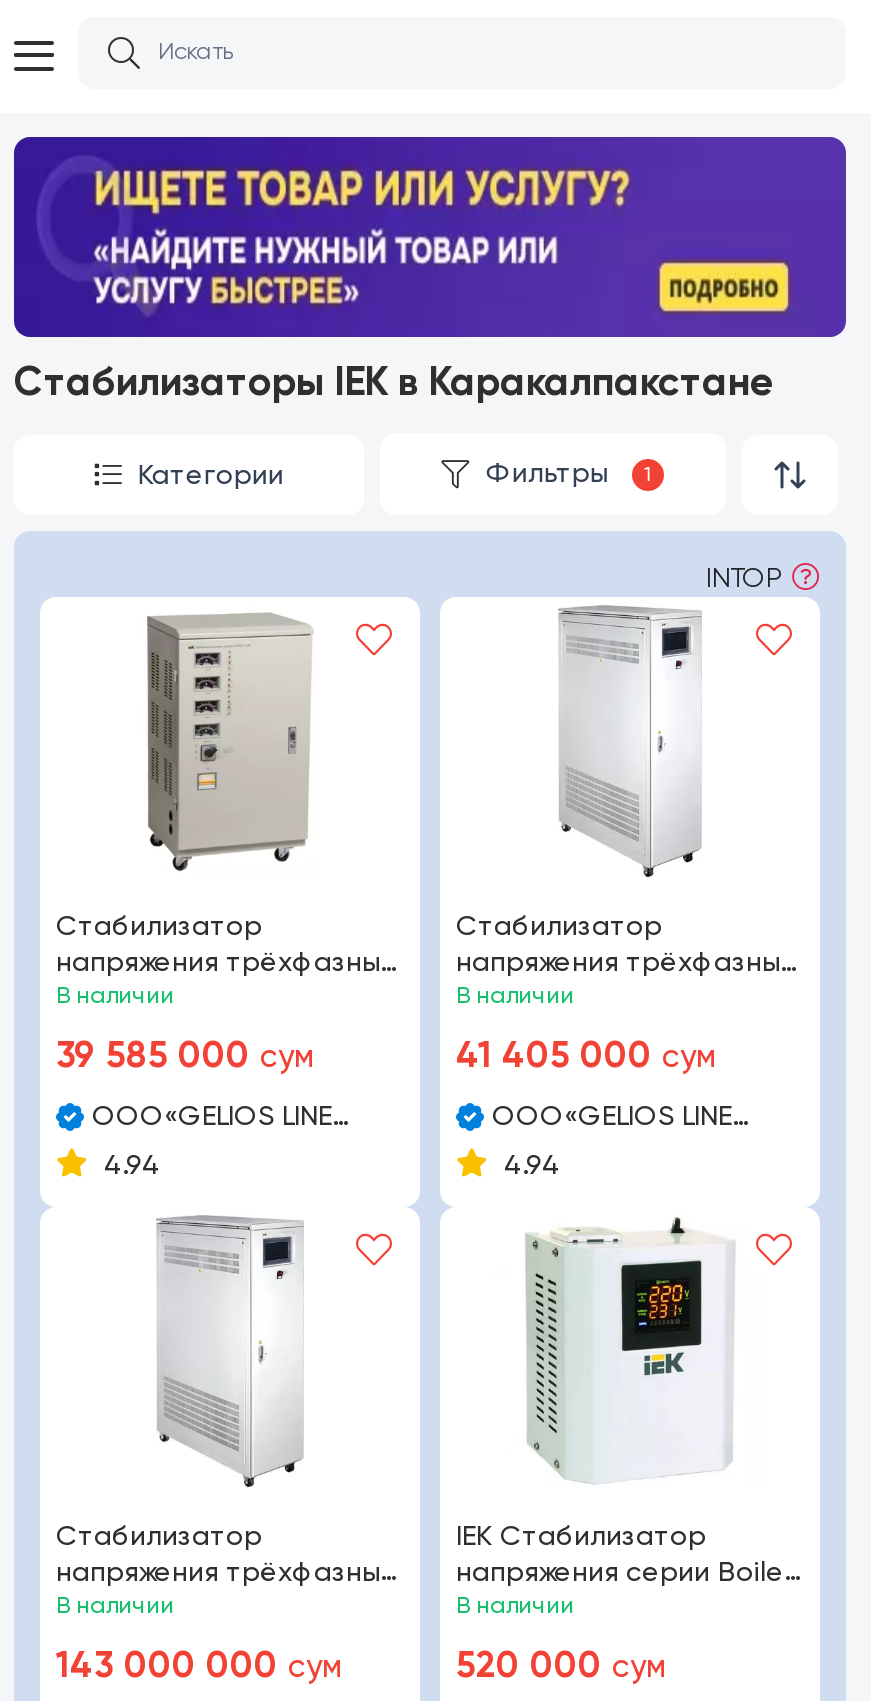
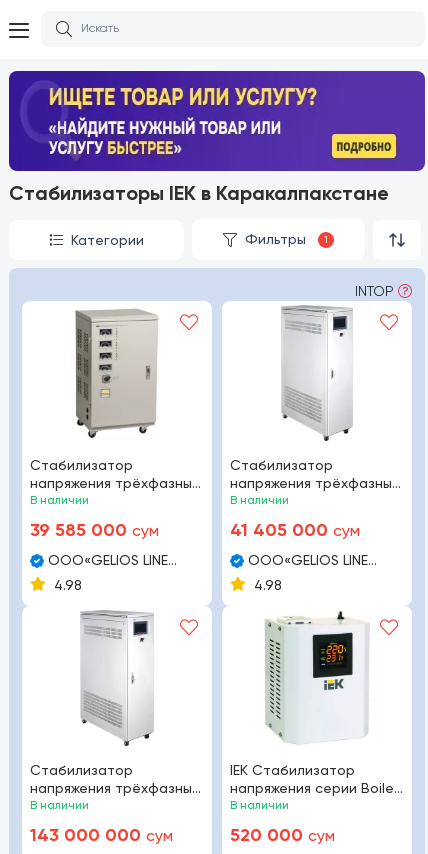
[104,1152,160,1180] 4.94 -> [54,578,82,592] 4.98
[504,1152,560,1180] 4.94 -> [254,578,282,592] 4.98

